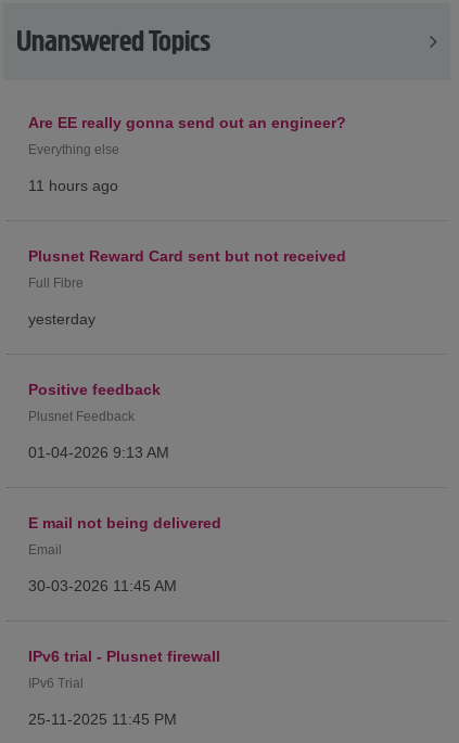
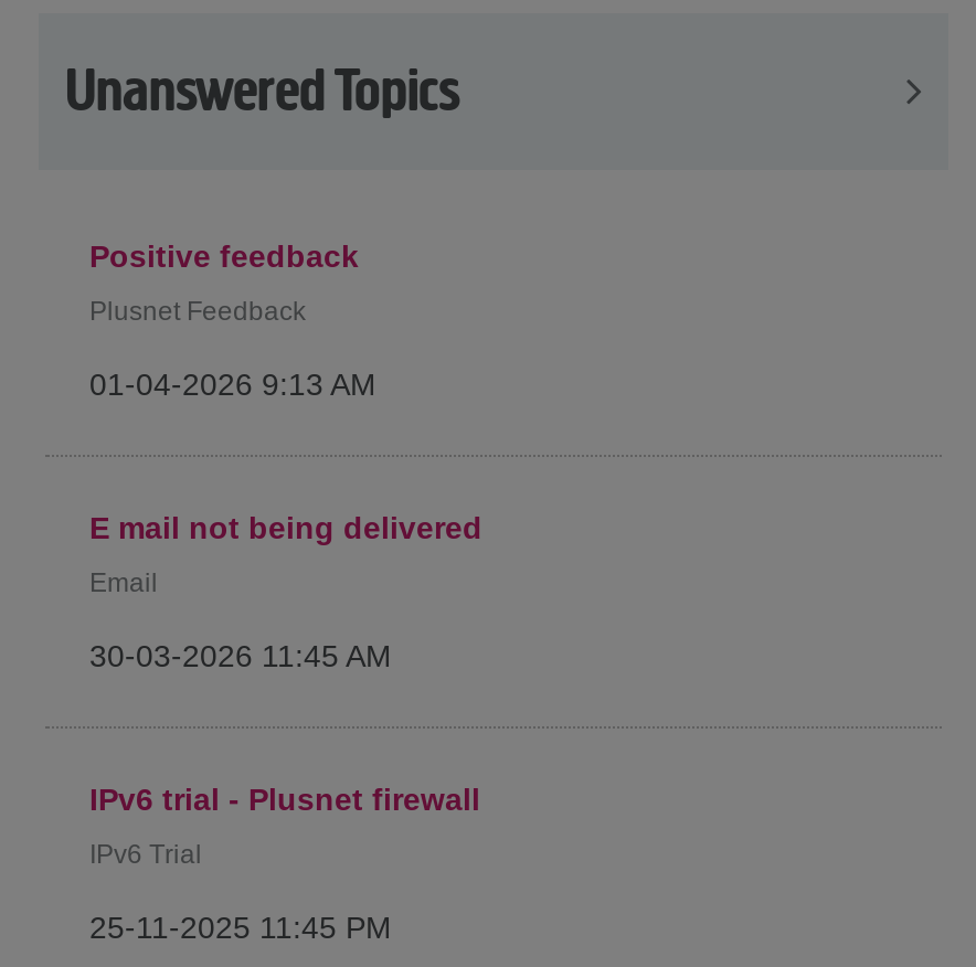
[28,114,346,194] Are EE really gonna send out an engineer? | Everything else | 11 hours ago -> none
[28,247,346,328] Plusnet Reward Card sent but not received | Full Fibre | yesterday -> none

